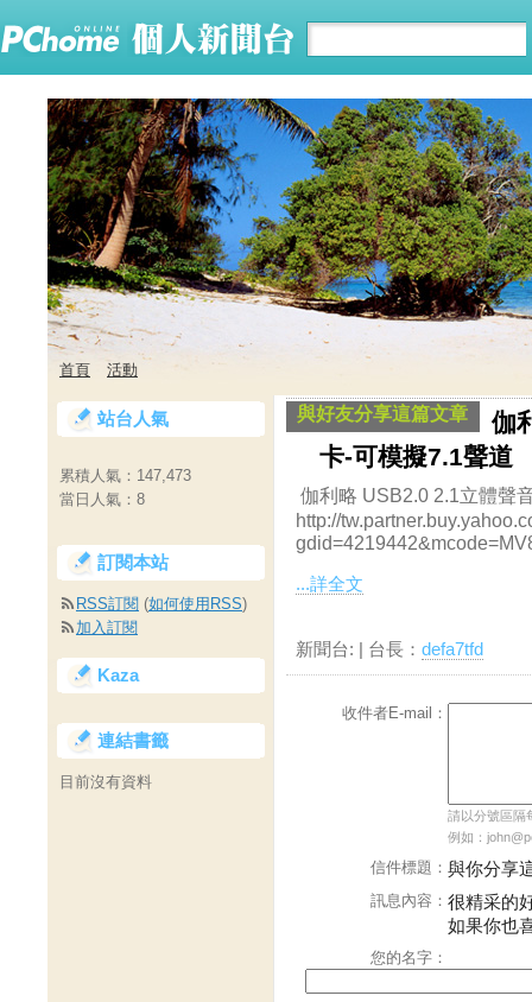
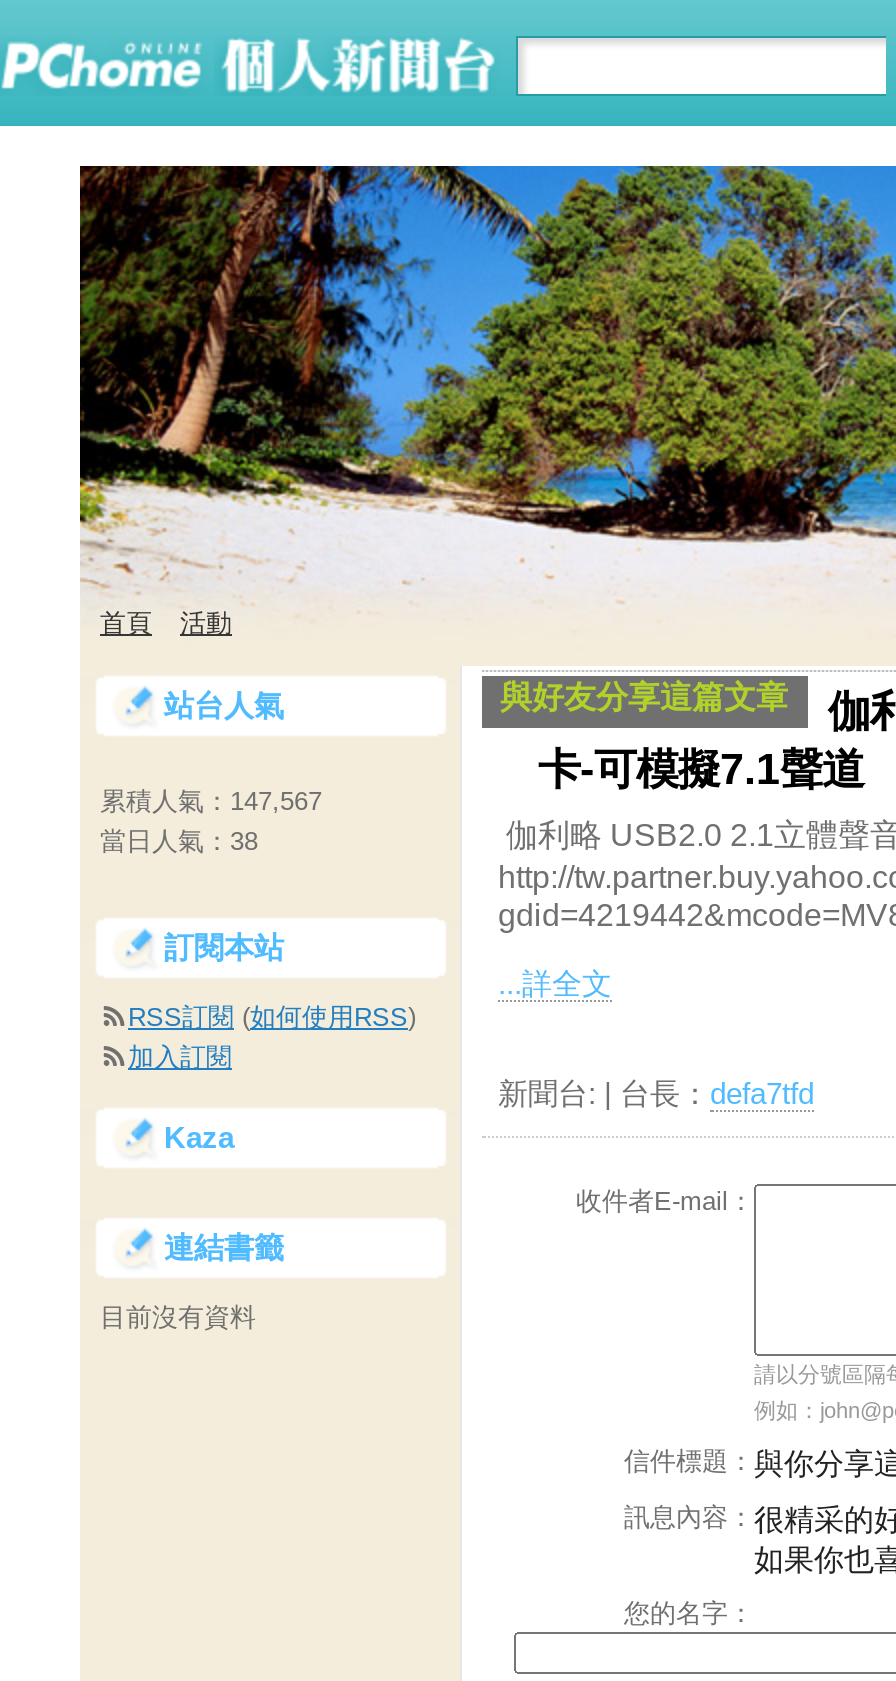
[59,467,191,484] 累積人氣：147,473 -> [100,786,322,816] 累積人氣：147,567
[59,490,145,508] 當日人氣：8 -> [100,826,258,856] 當日人氣：38

